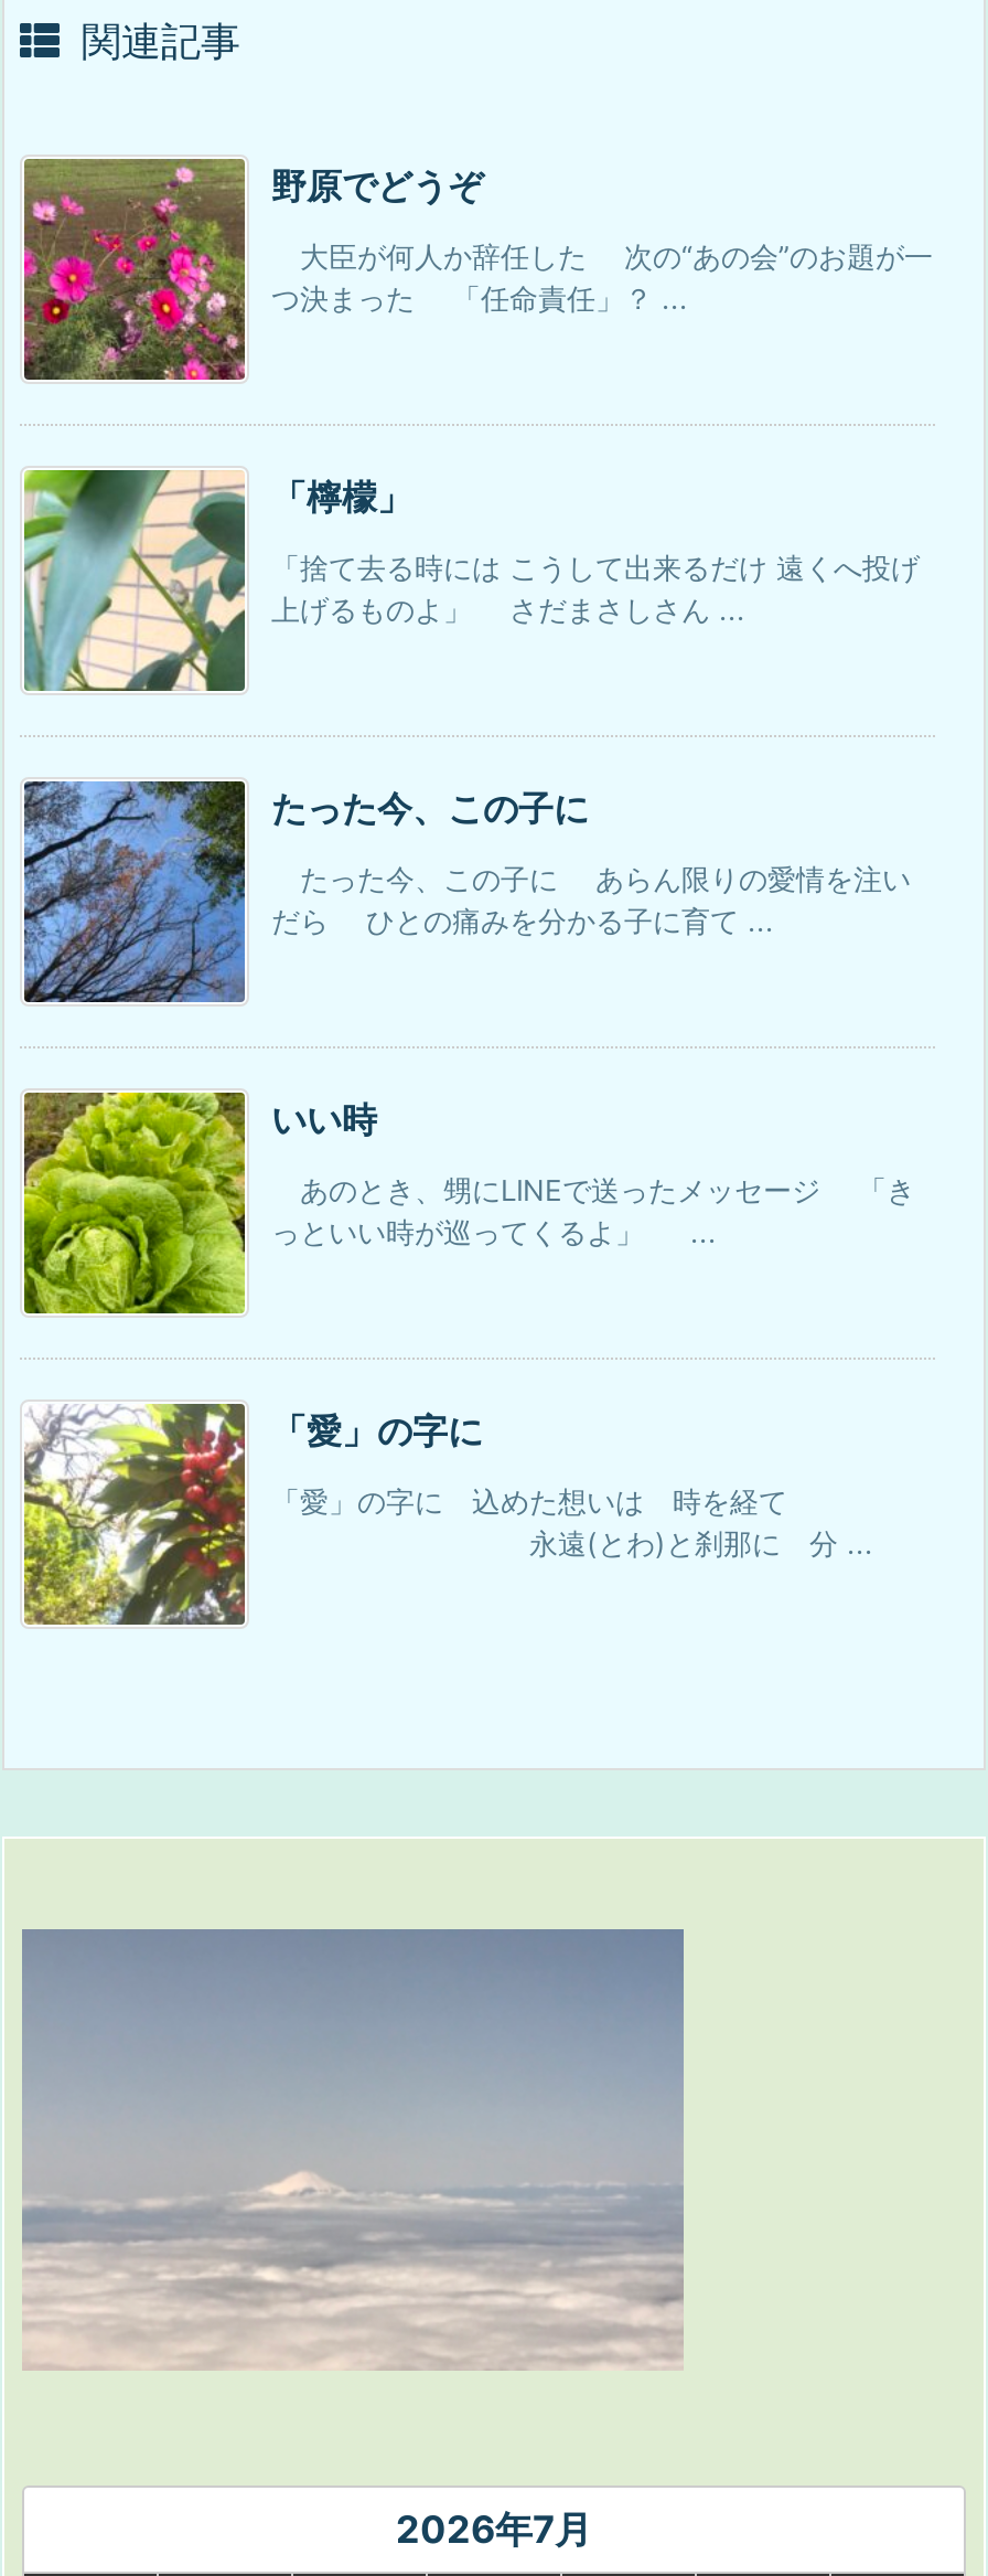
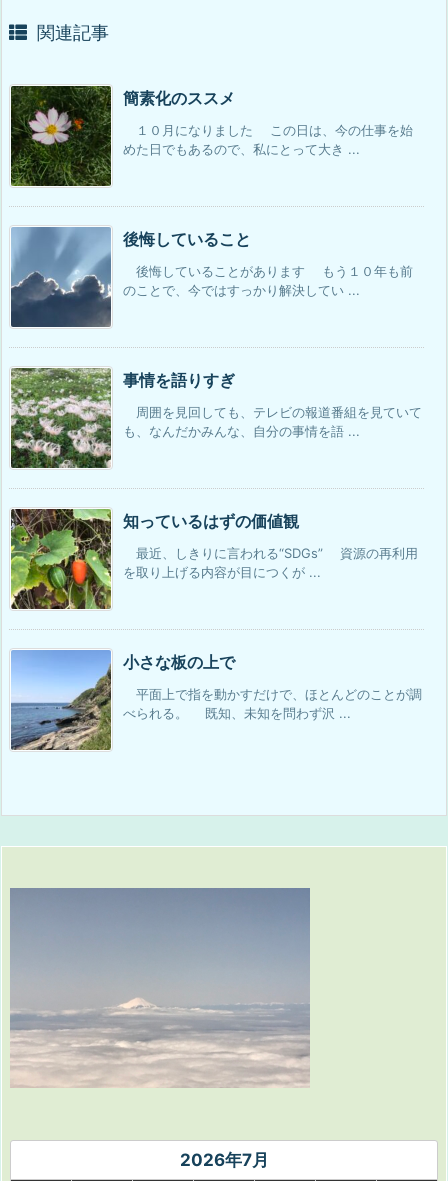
[22,160,483,381] [image] | 野原でどうぞ -> [10,86,235,187] [image] | 簡素化のススメ
[271,239,933,316] 大臣が何人か辞任した 次の“あの会”のお題が一 | つ決まった 「任命責任」？ ... -> [123,122,413,157] １０月になりました この日は、今の仕事を始 | めた日でもあるので、私にとって大き ...
[22,467,412,692] [image] | 「檸檬」 -> [11,226,251,328] [image] | 後悔していること
[271,550,920,628] 「捨て去る時には こうして出来るだけ 遠くへ投げ | 上げるものよ」 さだまさしさん ... -> [123,263,413,298] 後悔していることがあります もう１０年も前 | のことで、今ではすっかり解決してい ...
[22,780,589,1005] [image] | たった今、この子に -> [10,367,235,469] [image] | 事情を語りすぎ
[271,862,911,939] たった今、この子に あらん限りの愛情を注い | だら ひとの痛みを分かる子に育て ... -> [123,404,422,439] 周囲を見回しても、テレビの報道番組を見ていて | も、なんだかみんな、自分の事情を語 ...
[22,1089,377,1317] [image] | いい時 -> [10,508,299,610] [image] | 知っているはずの価値観
[271,1173,915,1250] あのとき、甥にLINEで送ったメッセージ 「き | っといい時が巡ってくるよ」 ... -> [123,545,418,580] 最近、しきりに言われる“SDGs” 資源の再利用 | を取り上げる内容が目につくが ...
[22,1401,483,1626] [image] | 「愛」の字に -> [10,649,235,751] [image] | 小さな板の上で
[271,1484,873,1561] 「愛」の字に 込めた想いは 時を経て | 永遠(とわ)と刹那に 分 ... -> [123,686,422,721] 平面上で指を動かすだけで、ほとんどのことが調 | べられる。 既知、未知を問わず沢 ...

